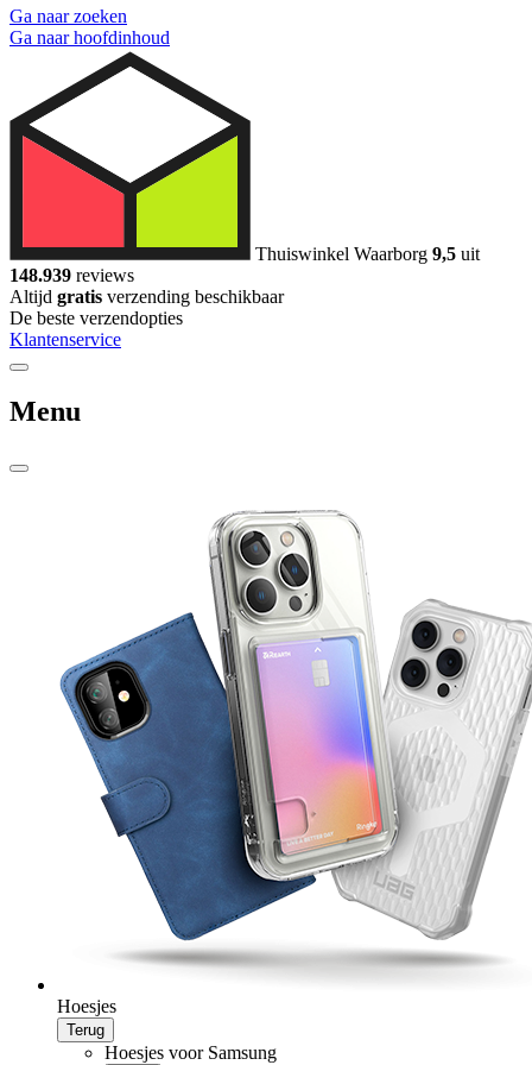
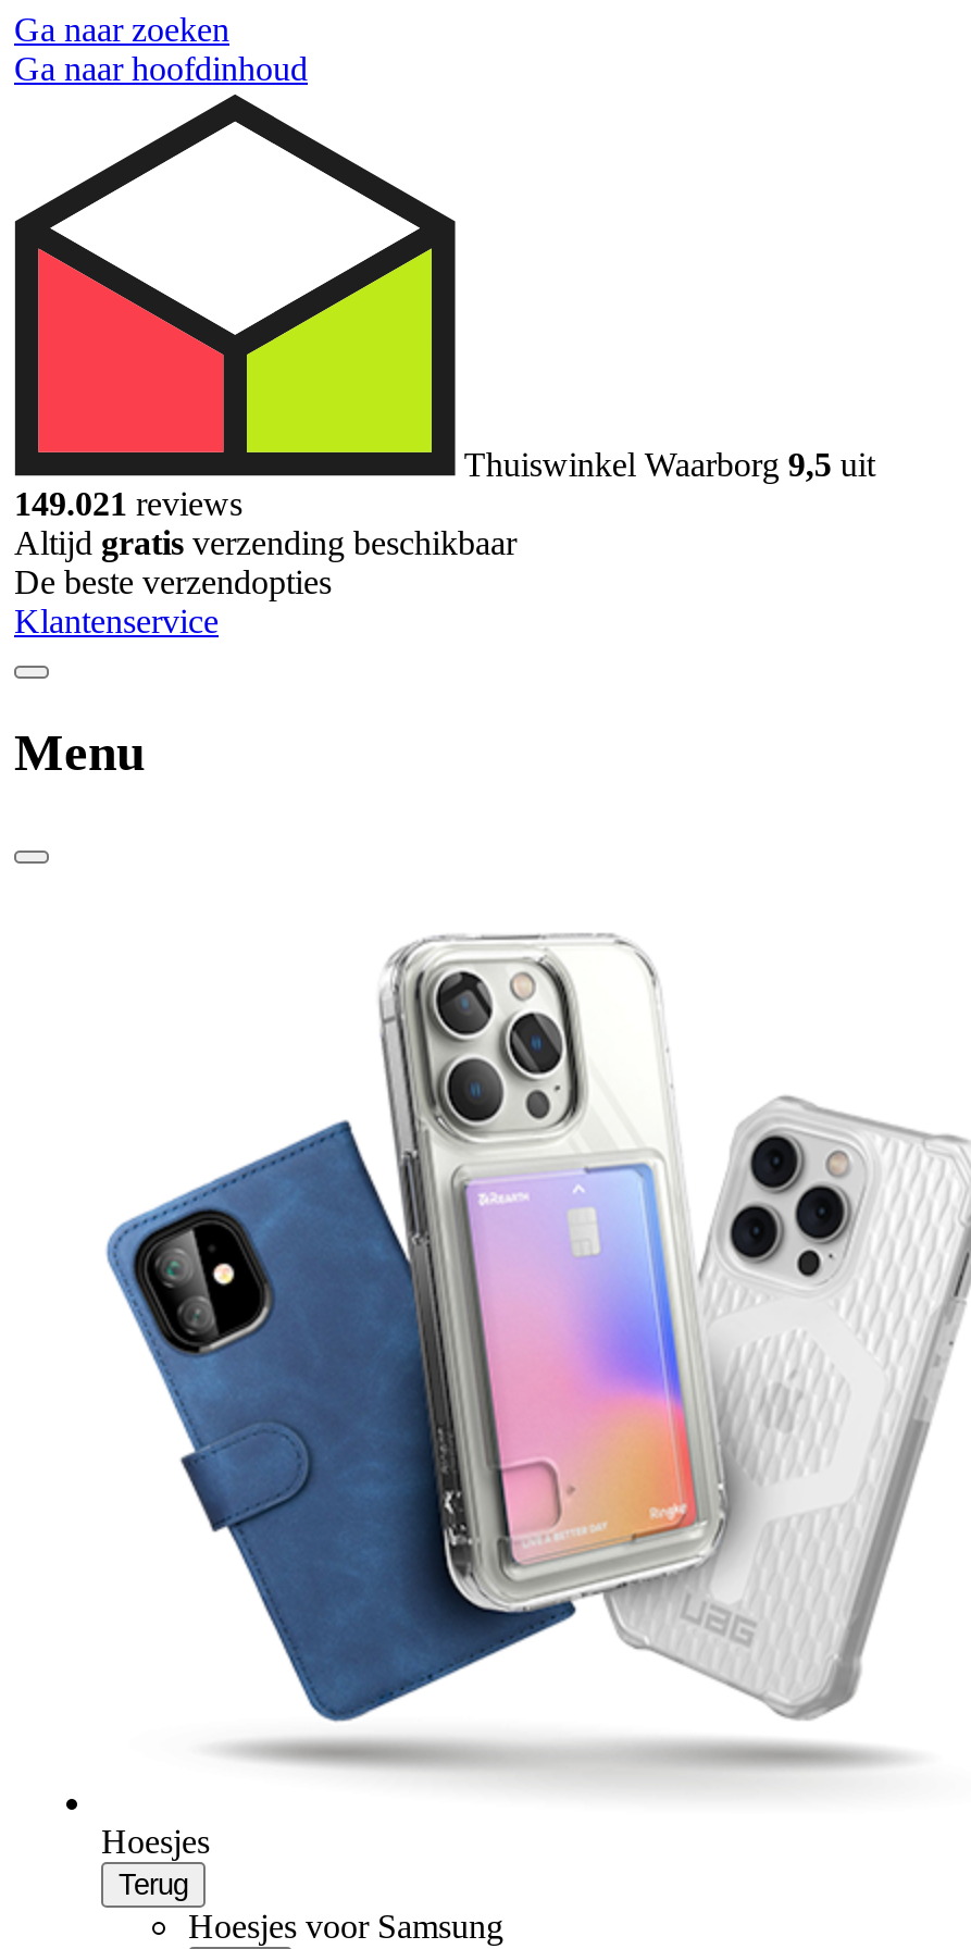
[9,265,134,285] 148.939 reviews -> [14,485,242,522] 149.021 reviews

